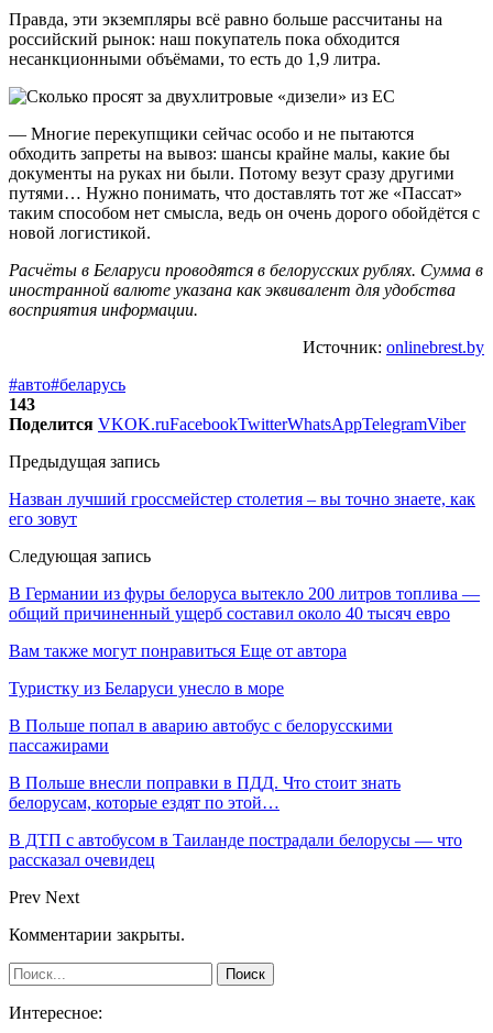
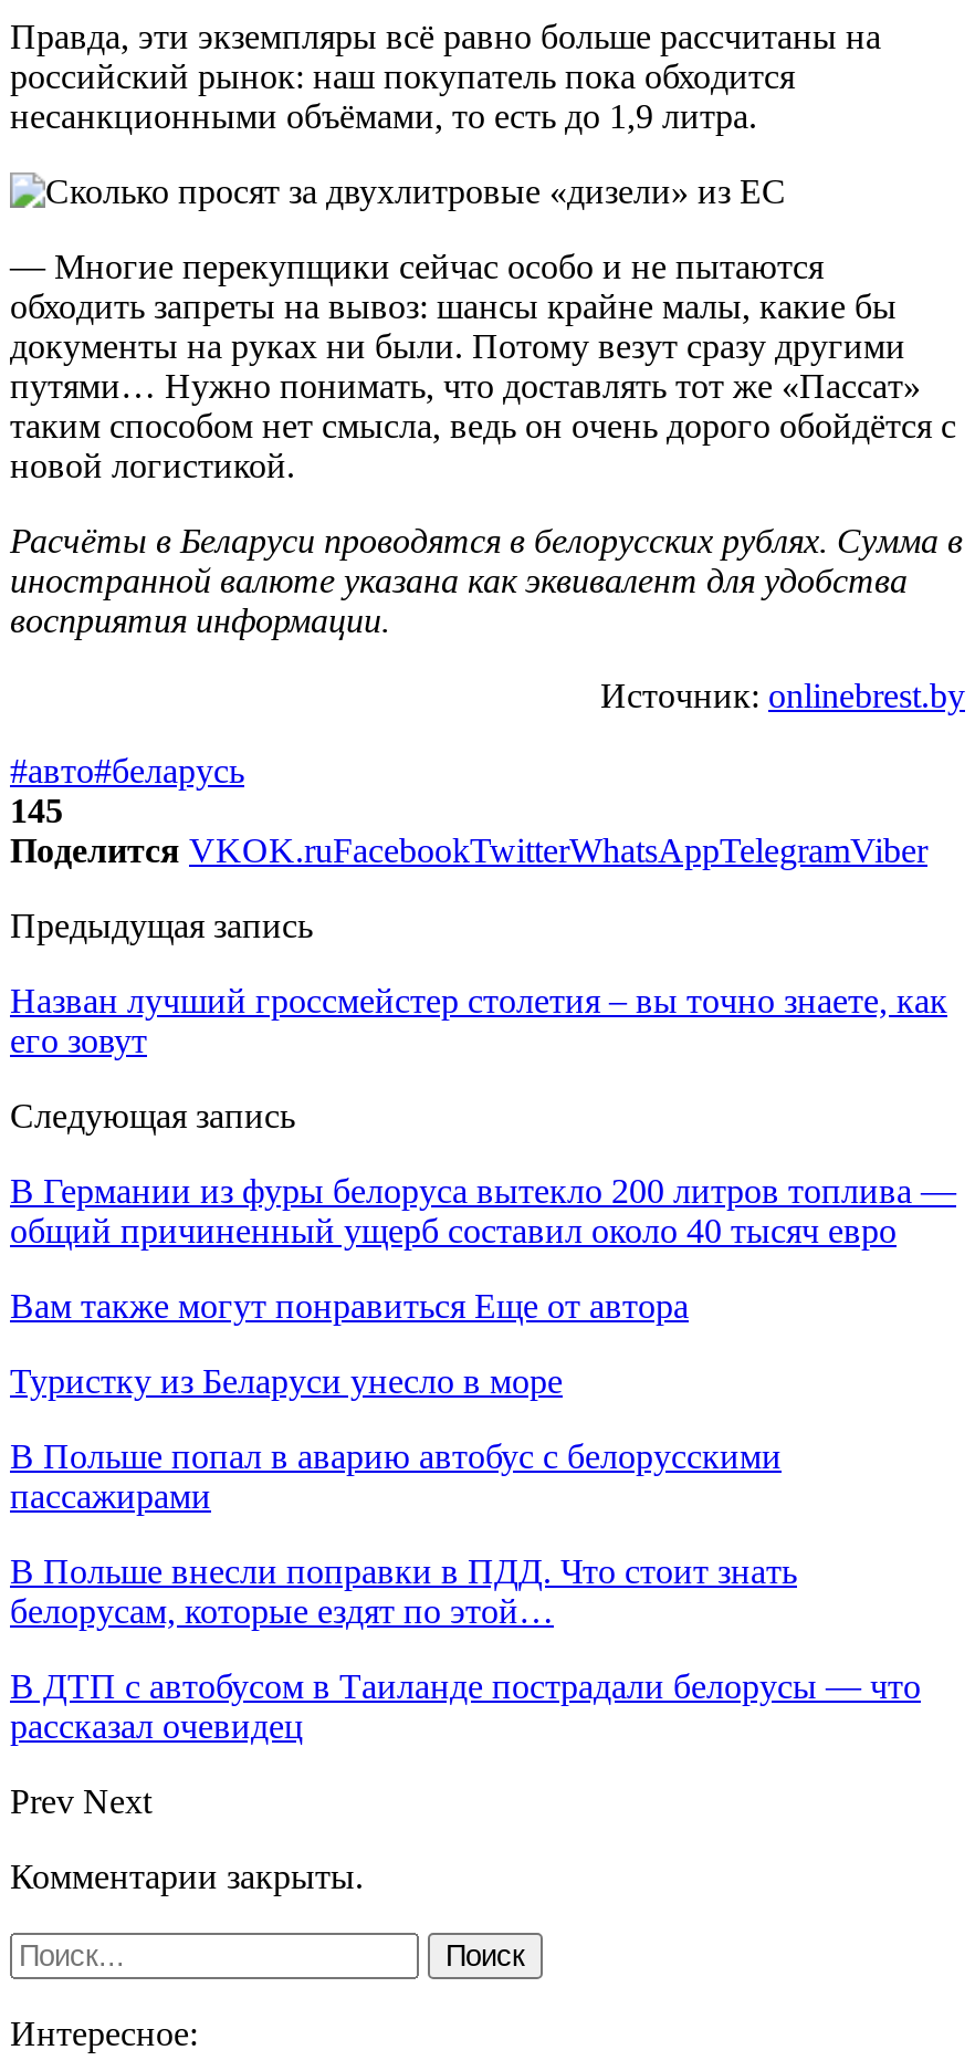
[9,395,35,413] 143 -> [10,791,63,829] 145

